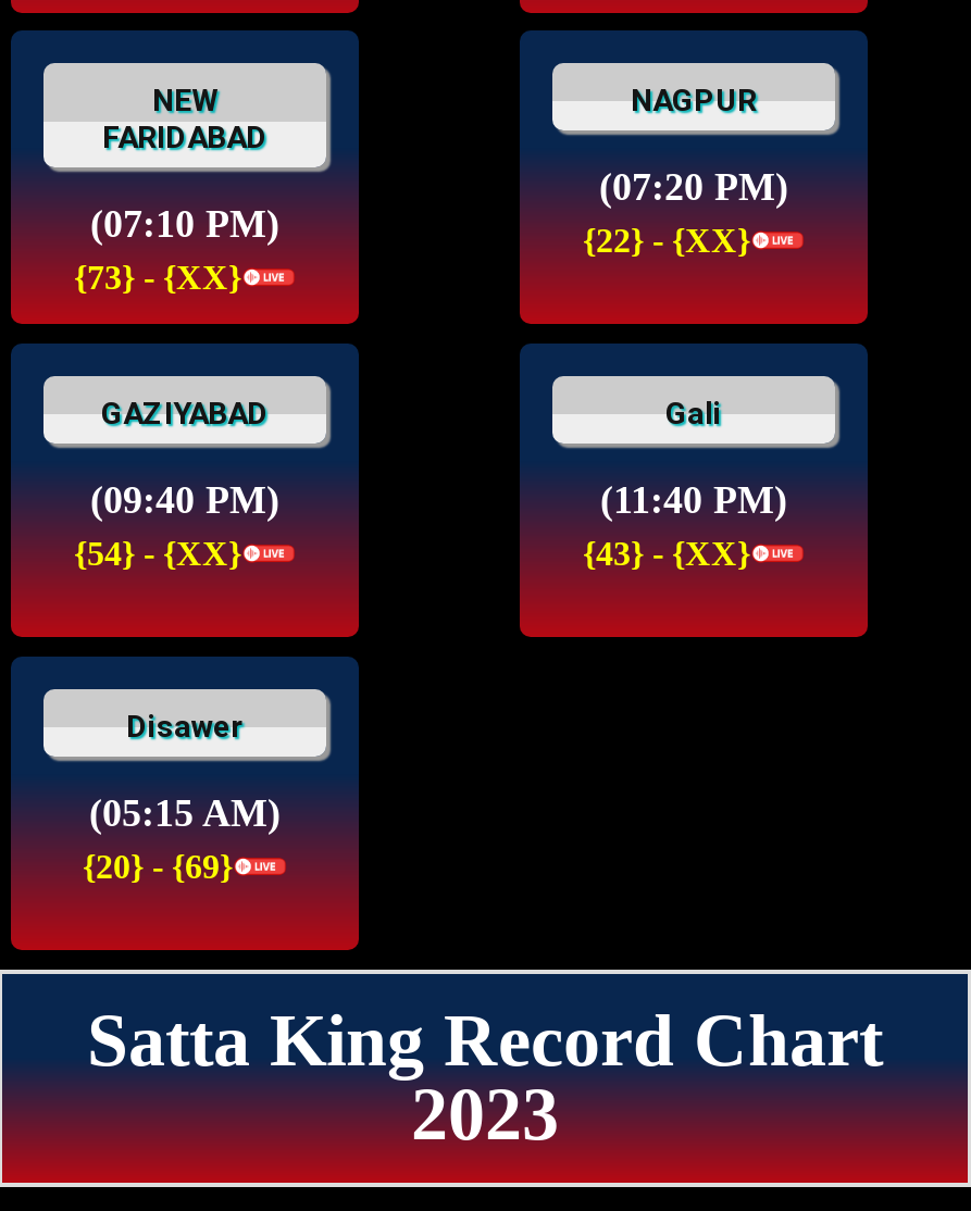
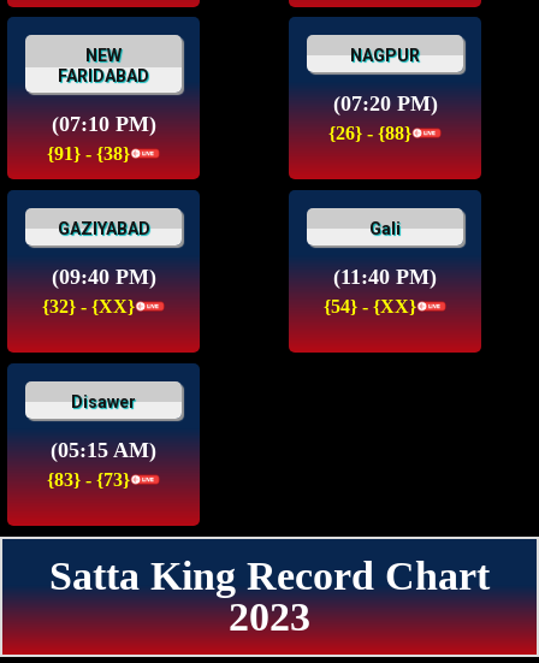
[583,221,750,258] {22} - {XX} -> [328,122,411,143] {26} - {88}
[74,258,241,295] {73} - {XX} -> [47,143,130,163] {91} - {38}
[74,534,241,571] {54} - {XX} -> [42,296,135,316] {32} - {XX}
[583,534,750,571] {43} - {XX} -> [324,296,416,316] {54} - {XX}
[83,847,233,884] {20} - {69} -> [47,469,130,489] {83} - {73}

